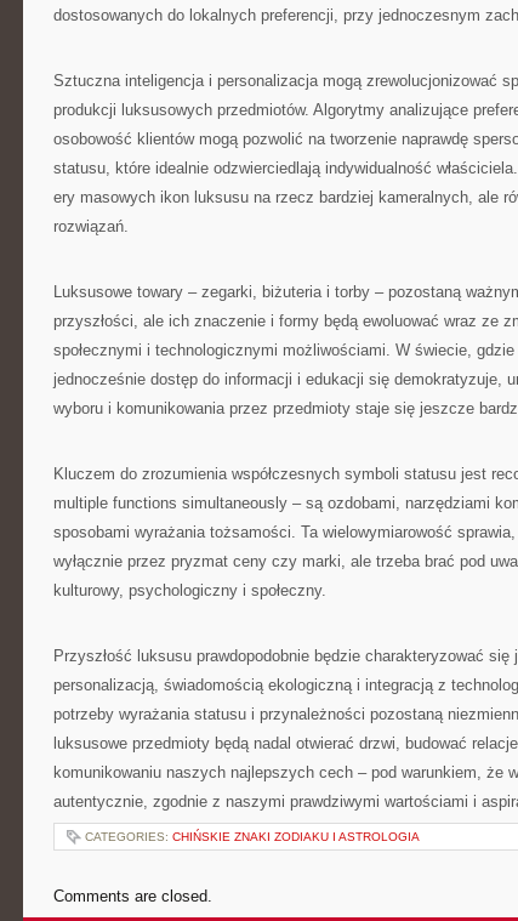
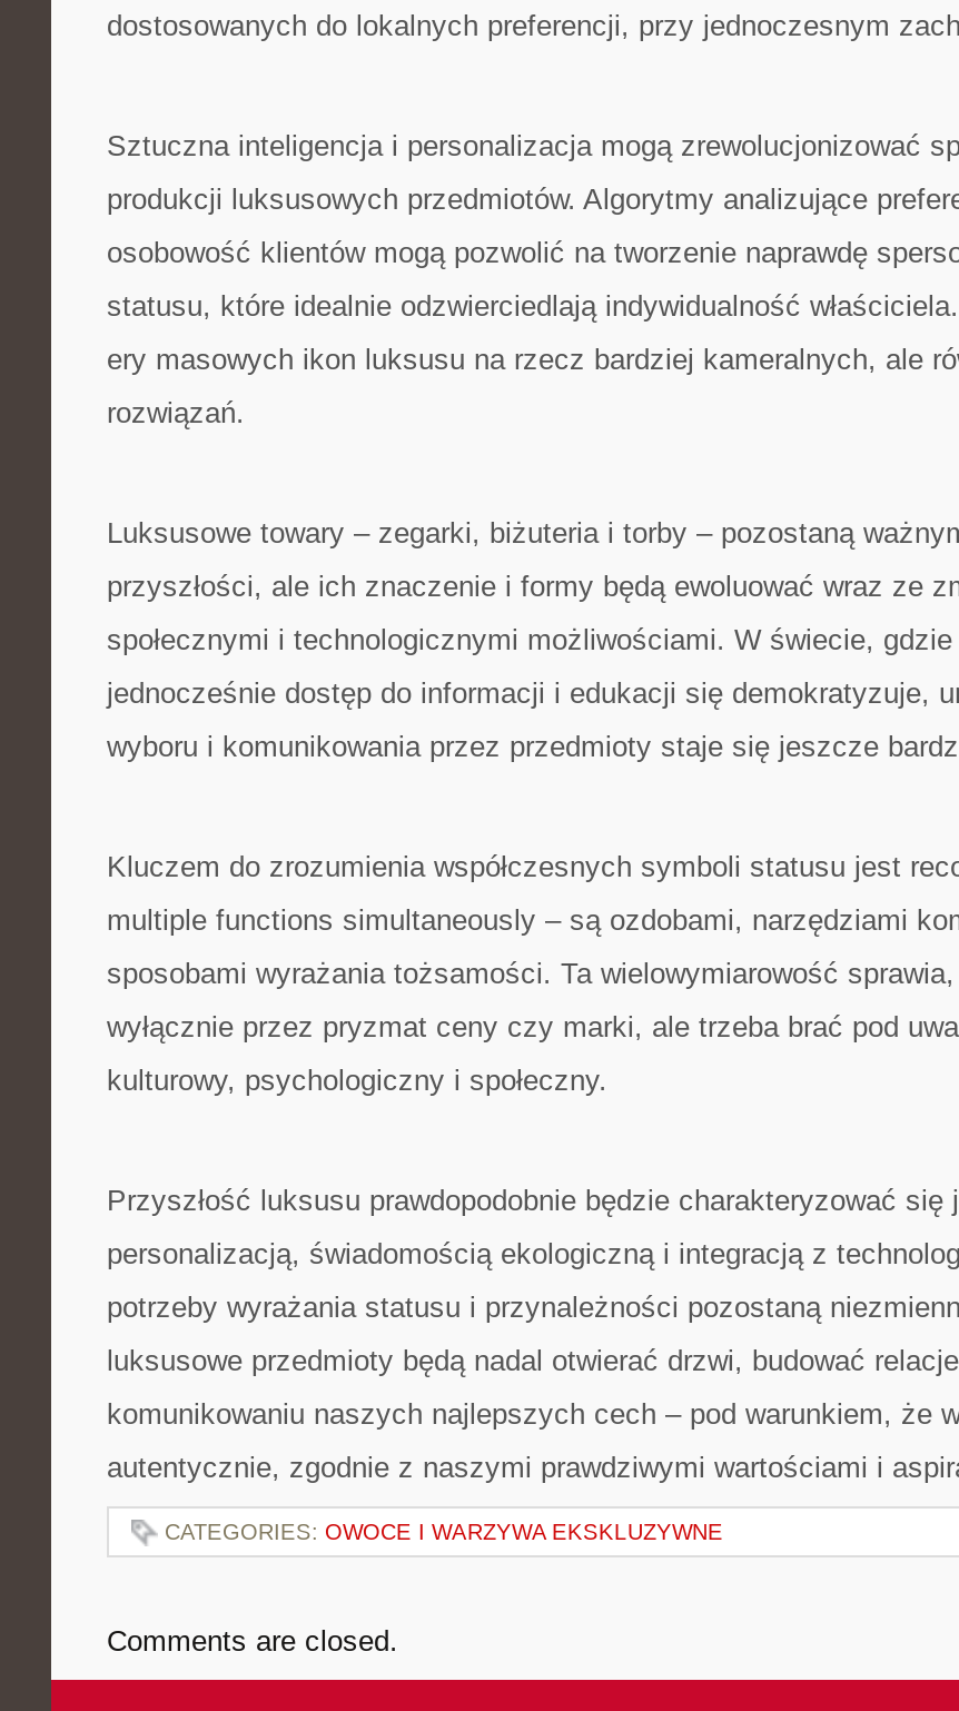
[85,830,420,843] CATEGORIES: CHIŃSKIE ZNAKI ZODIAKU I ASTROLOGIA -> [165,1520,723,1544] CATEGORIES: OWOCE I WARZYWA EKSKLUZYWNE

